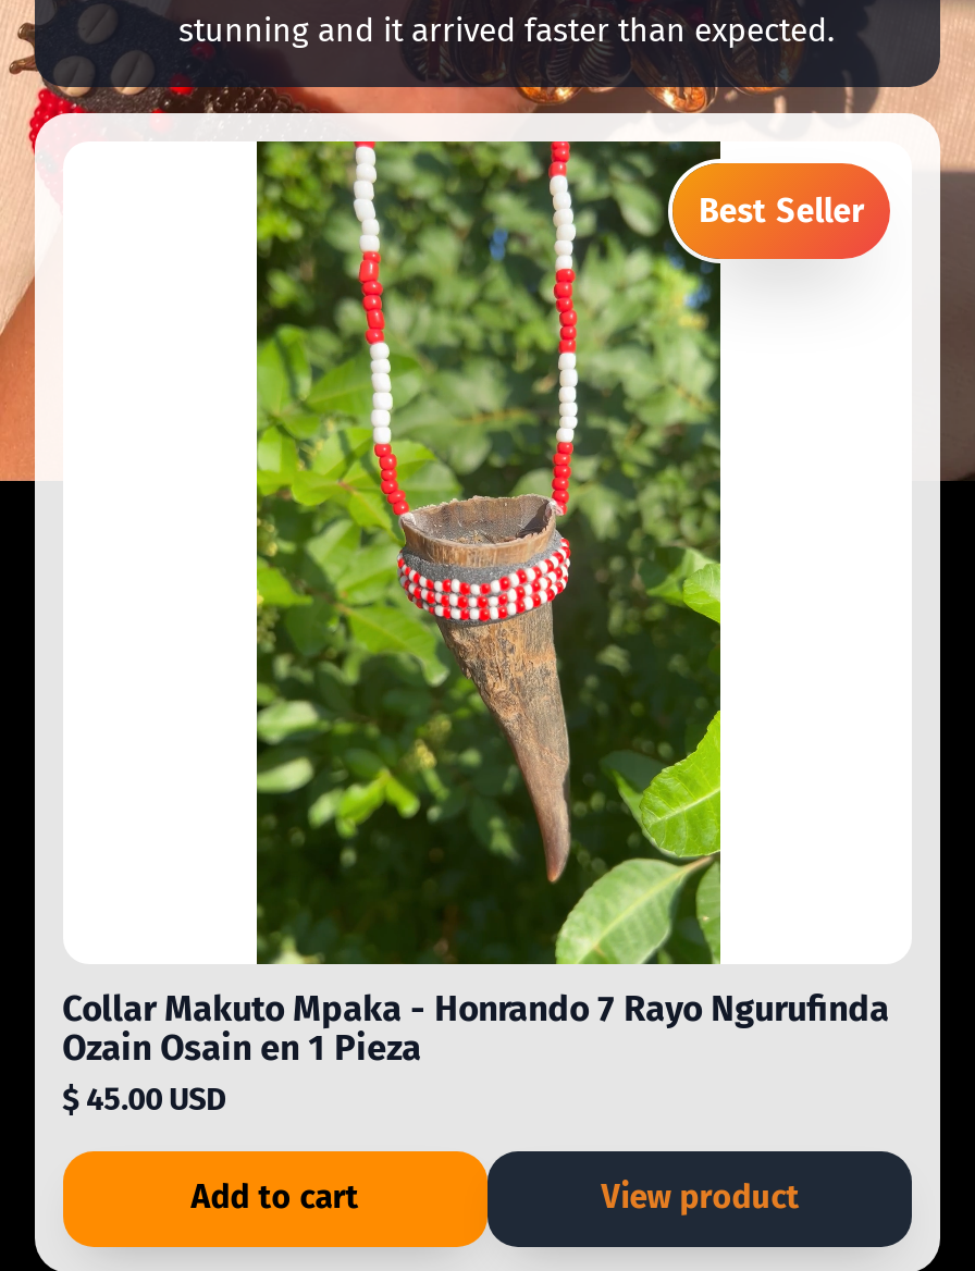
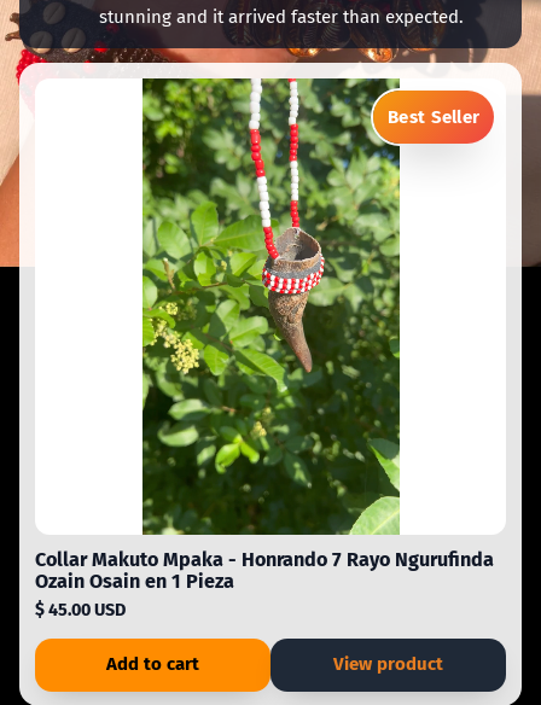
[255,139,723,966] [image] -> [141,77,401,536] [image]

